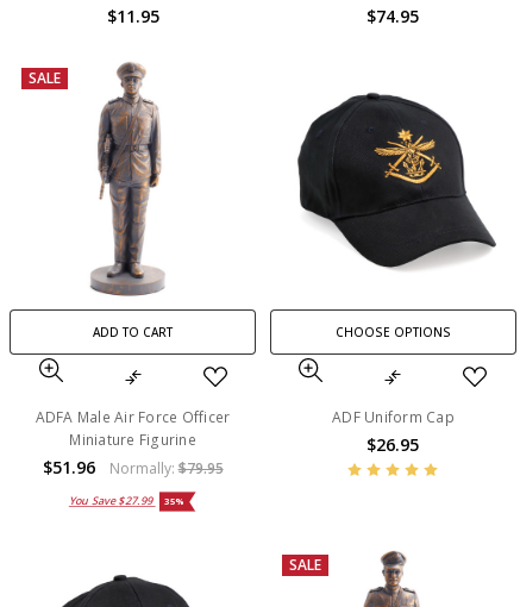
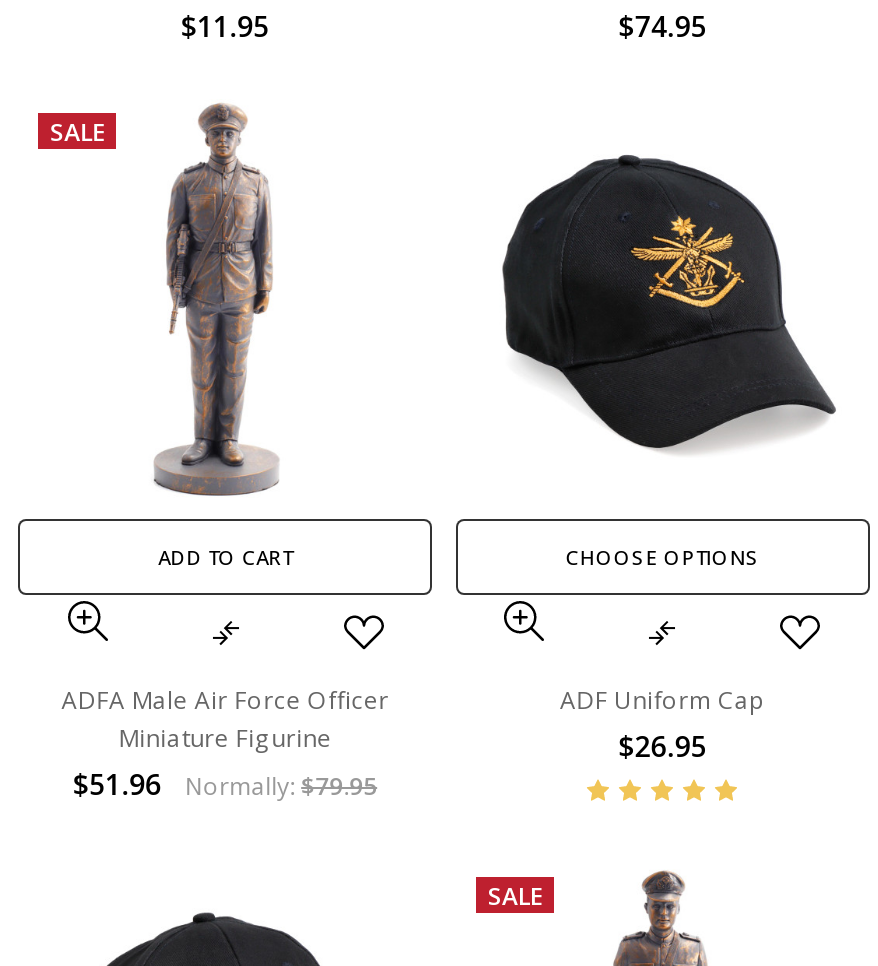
[69,493,185,508] You Save$27.99 | 35% -> none

